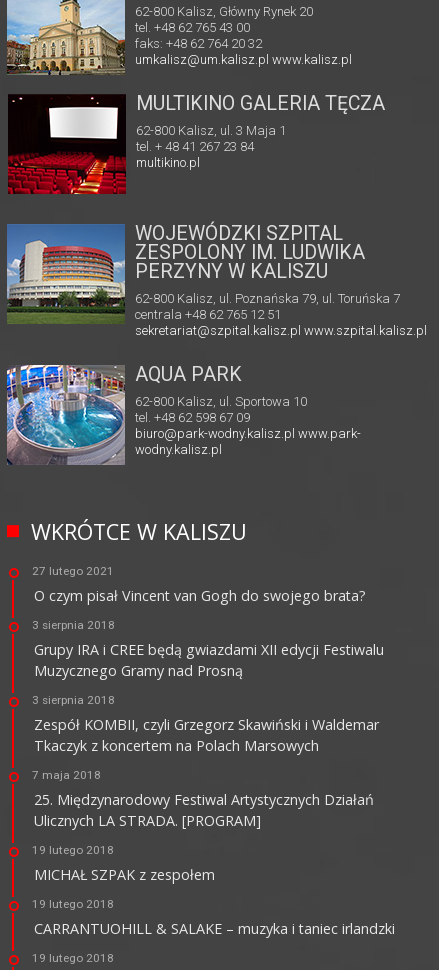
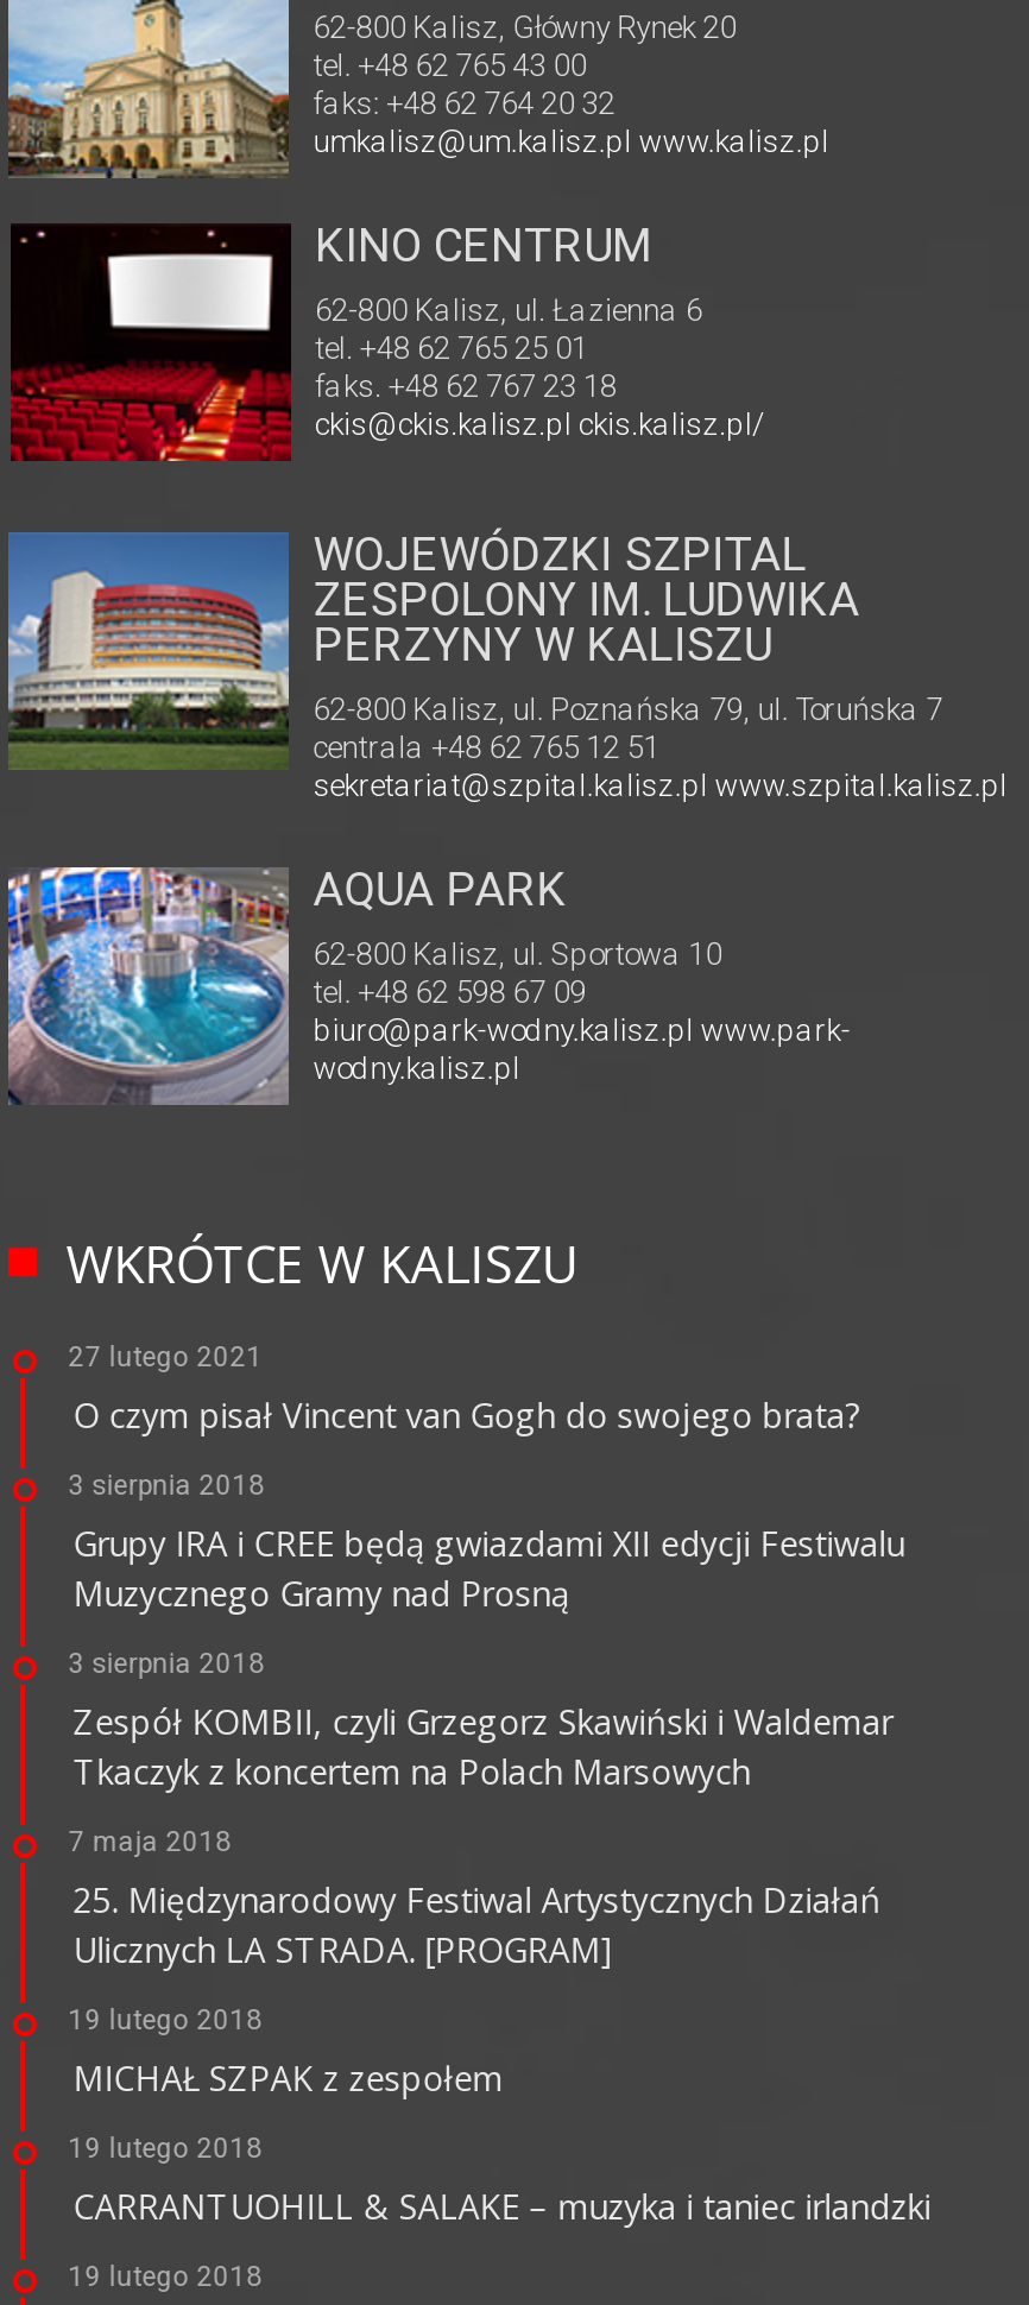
[136,92,385,170] MULTIKINO GALERIA TĘCZA | 62-800 Kalisz, ul. 3 Maja 1 | tel. + 48 41 267 23 84 | multikino.pl -> [315,219,764,442] KINO CENTRUM | 62-800 Kalisz, ul. Łazienna 6 | tel. +48 62 765 25 01 | faks. +48 62 767 23 18 | ckis@ckis.kalisz.pl ckis.kalisz.pl/

